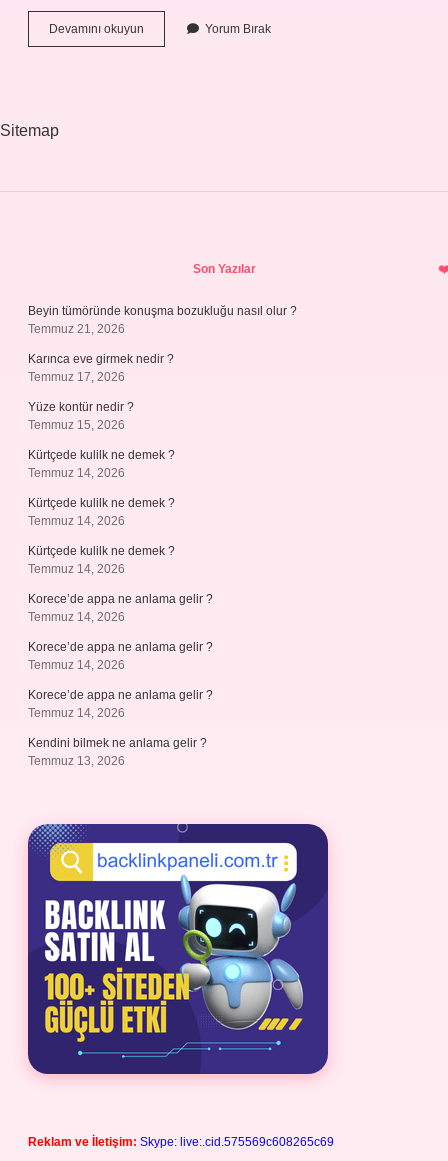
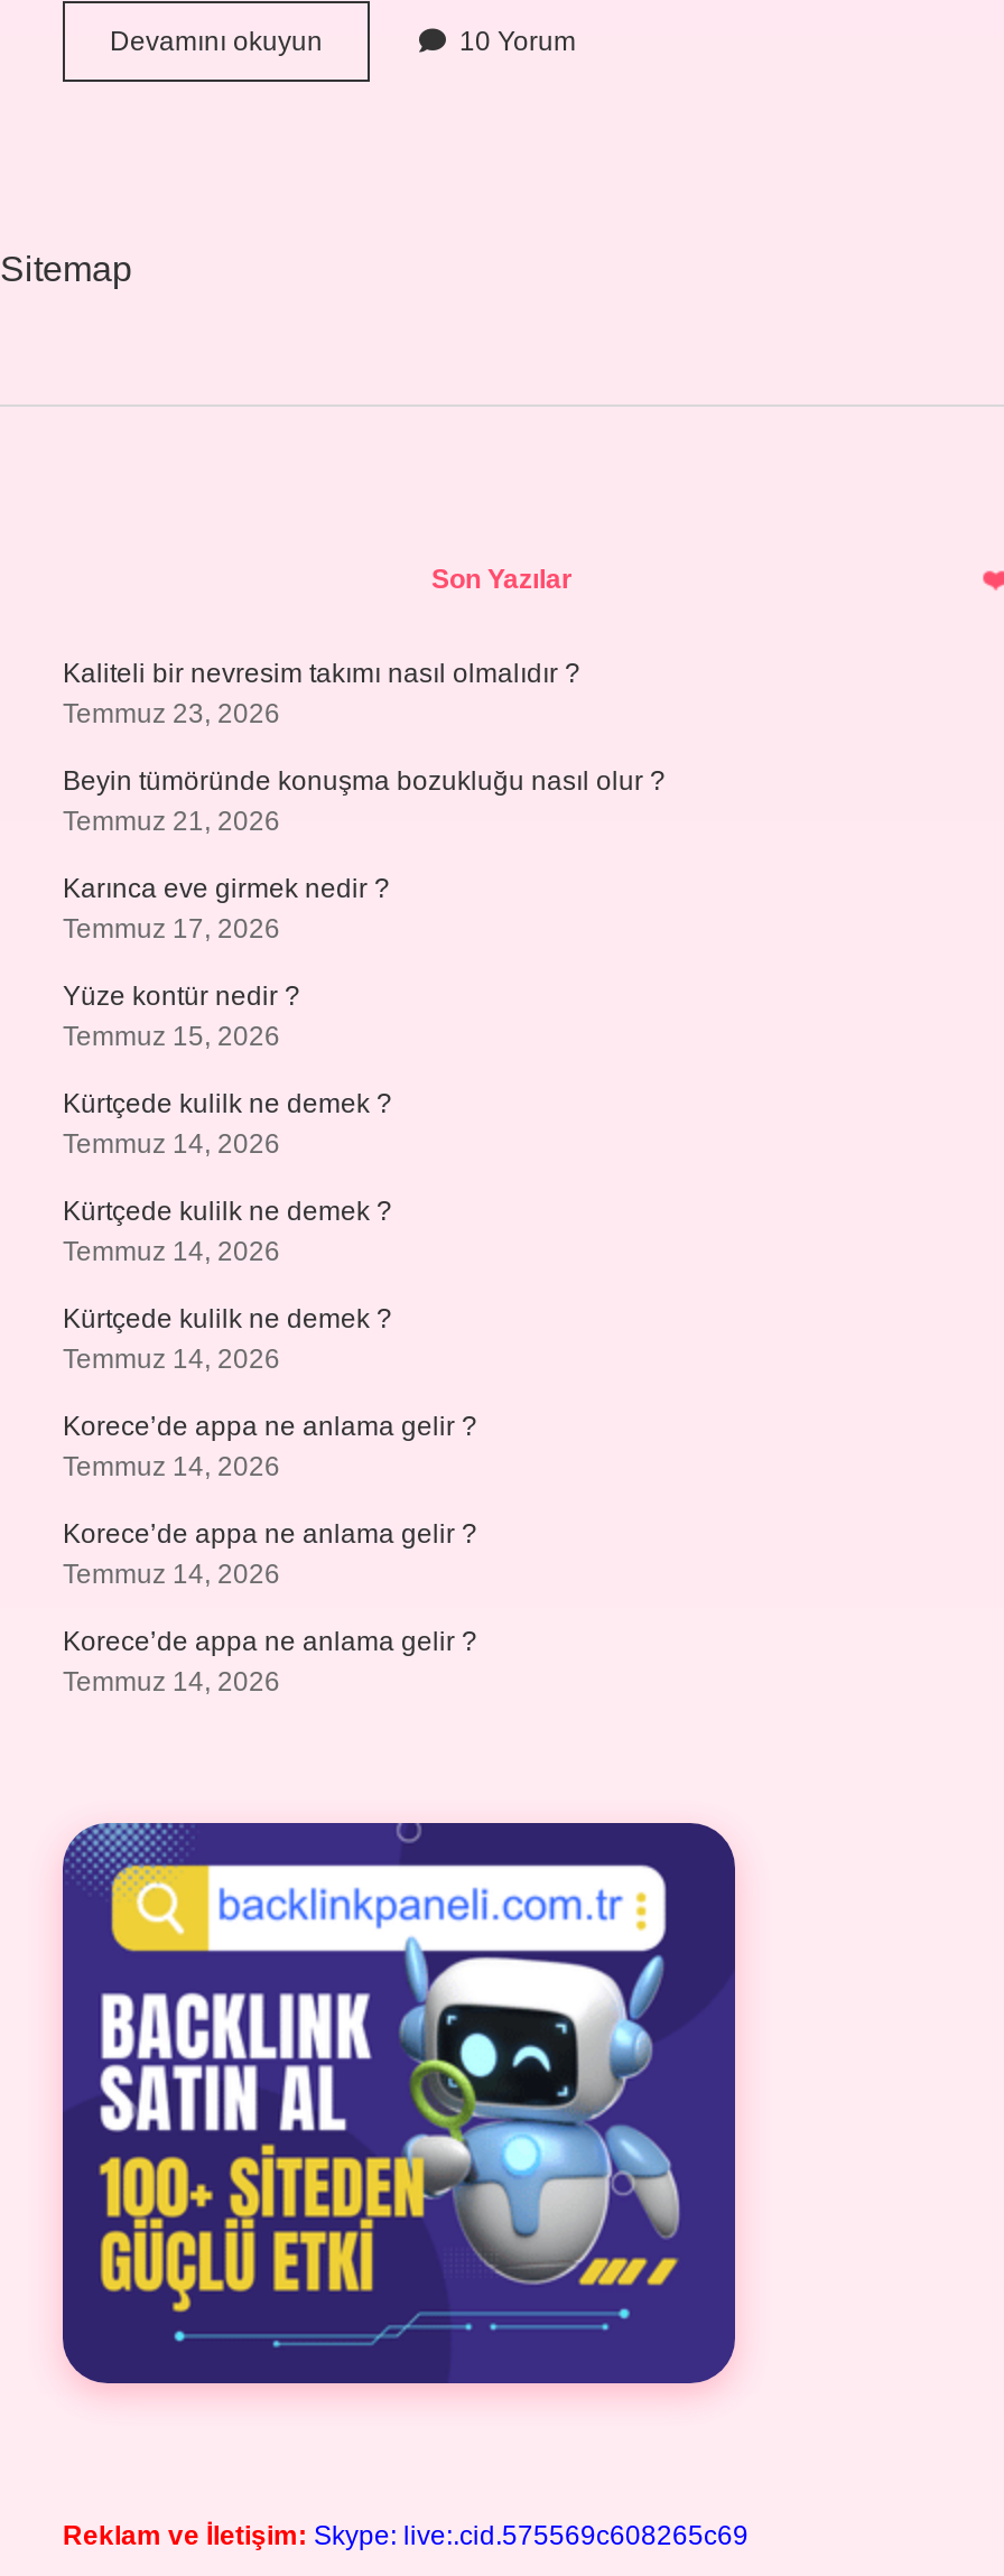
[205,22,271,36] Yorum Bırak -> [459,26,576,57] 10 Yorum
none -> [63,658,580,729] Kaliteli bir nevresim takımı nasıl olmalıdır ? | Temmuz 23, 2026
moved [28,304,297,720] -> [63,765,666,1698]: Beyin tümöründe konuşma bozukluğu nasıl olur ? | Temmuz 21, 2026 | Karınca eve girmek nedir ? | ... | Korece’de appa ne anlama gelir ? | Temmuz 14, 2026
[28,736,207,768] Kendini bilmek ne anlama gelir ? | Temmuz 13, 2026 -> none

